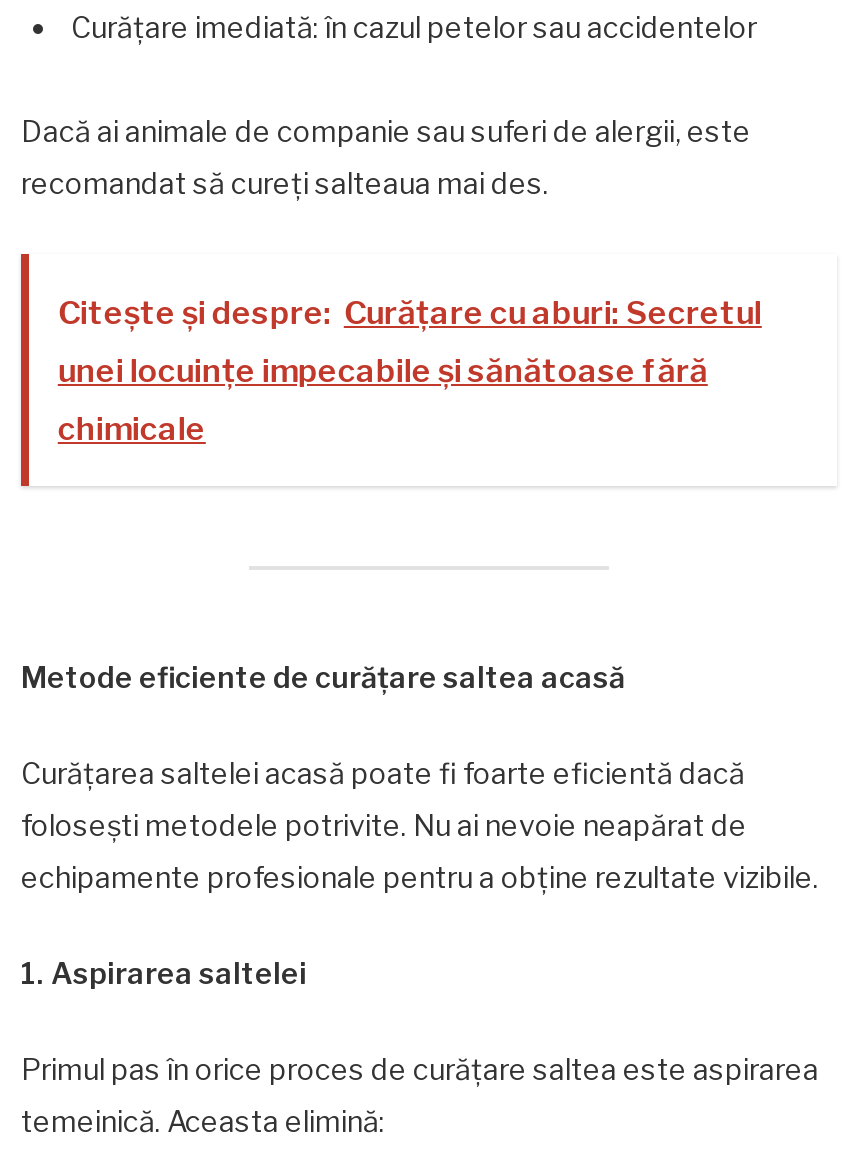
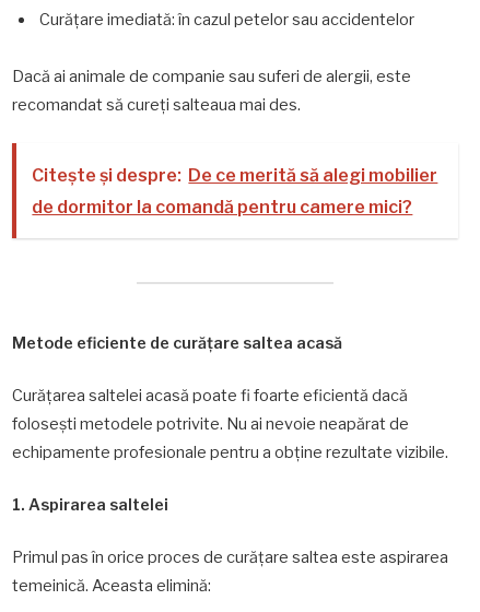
[58,293,762,447] Citește și despre: Curățare cu aburi: Secretul | unei locuințe impecabile și sănătoase fără | chimicale -> [32,164,438,217] Citește și despre: De ce merită să alegi mobilier | de dormitor la comandă pentru camere mici?

